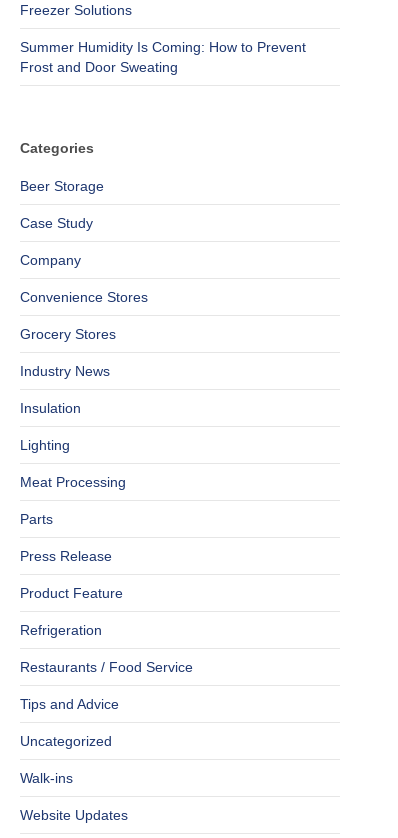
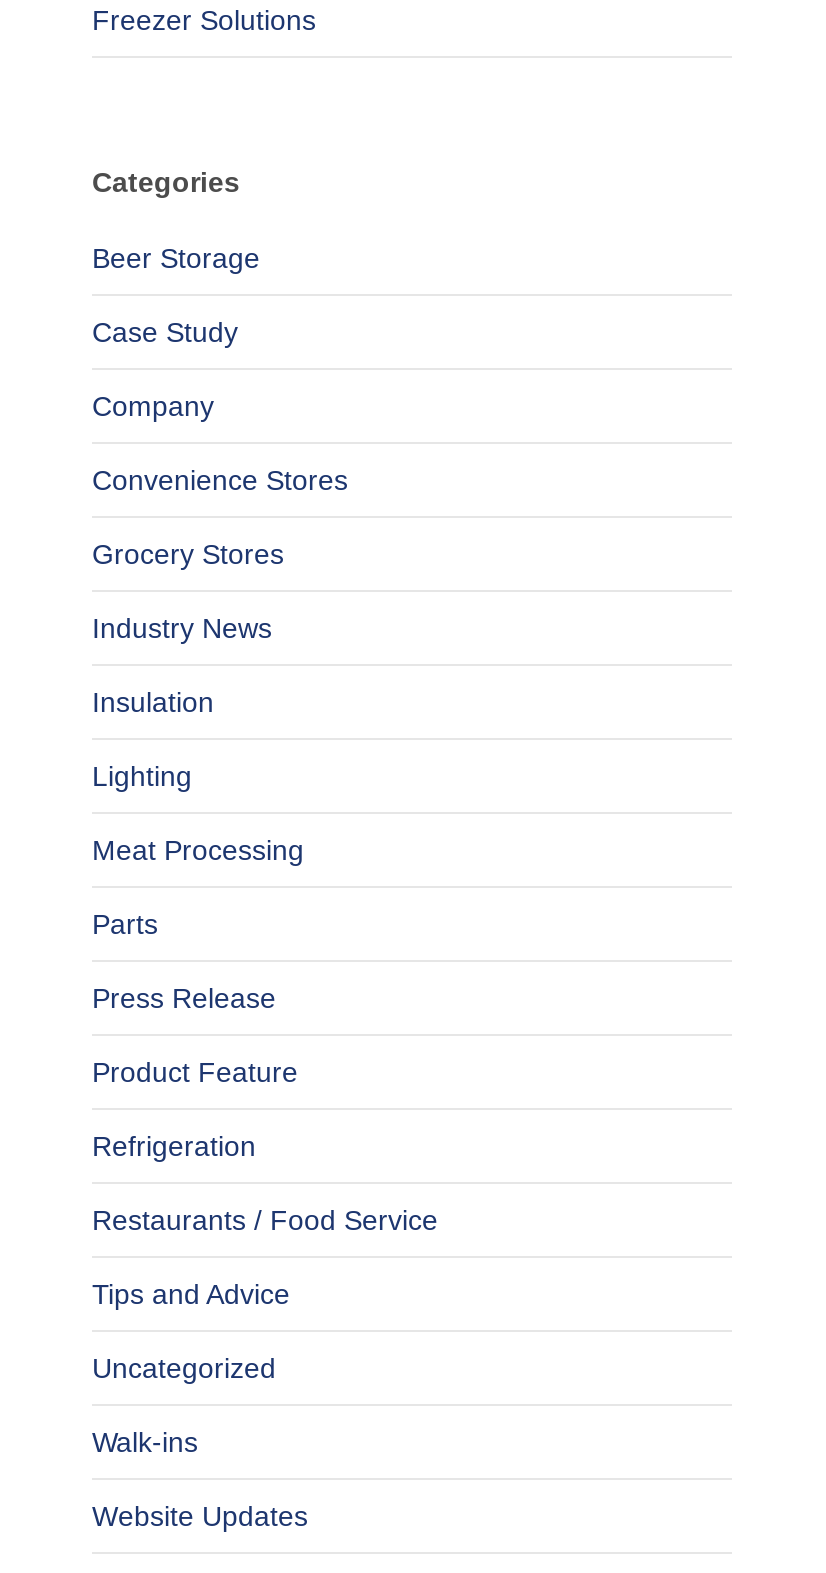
[20,39,306,75] Summer Humidity Is Coming: How to Prevent | Frost and Door Sweating -> none

